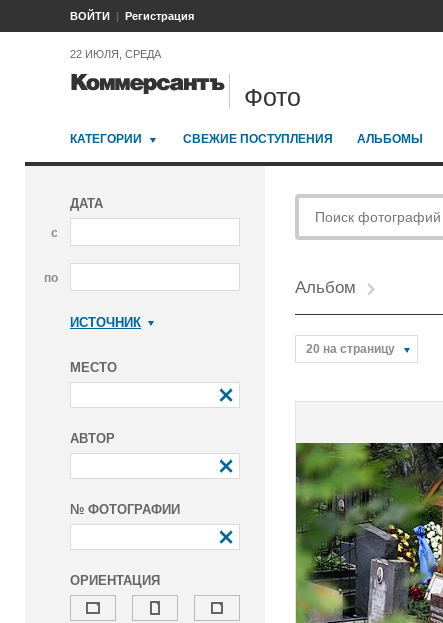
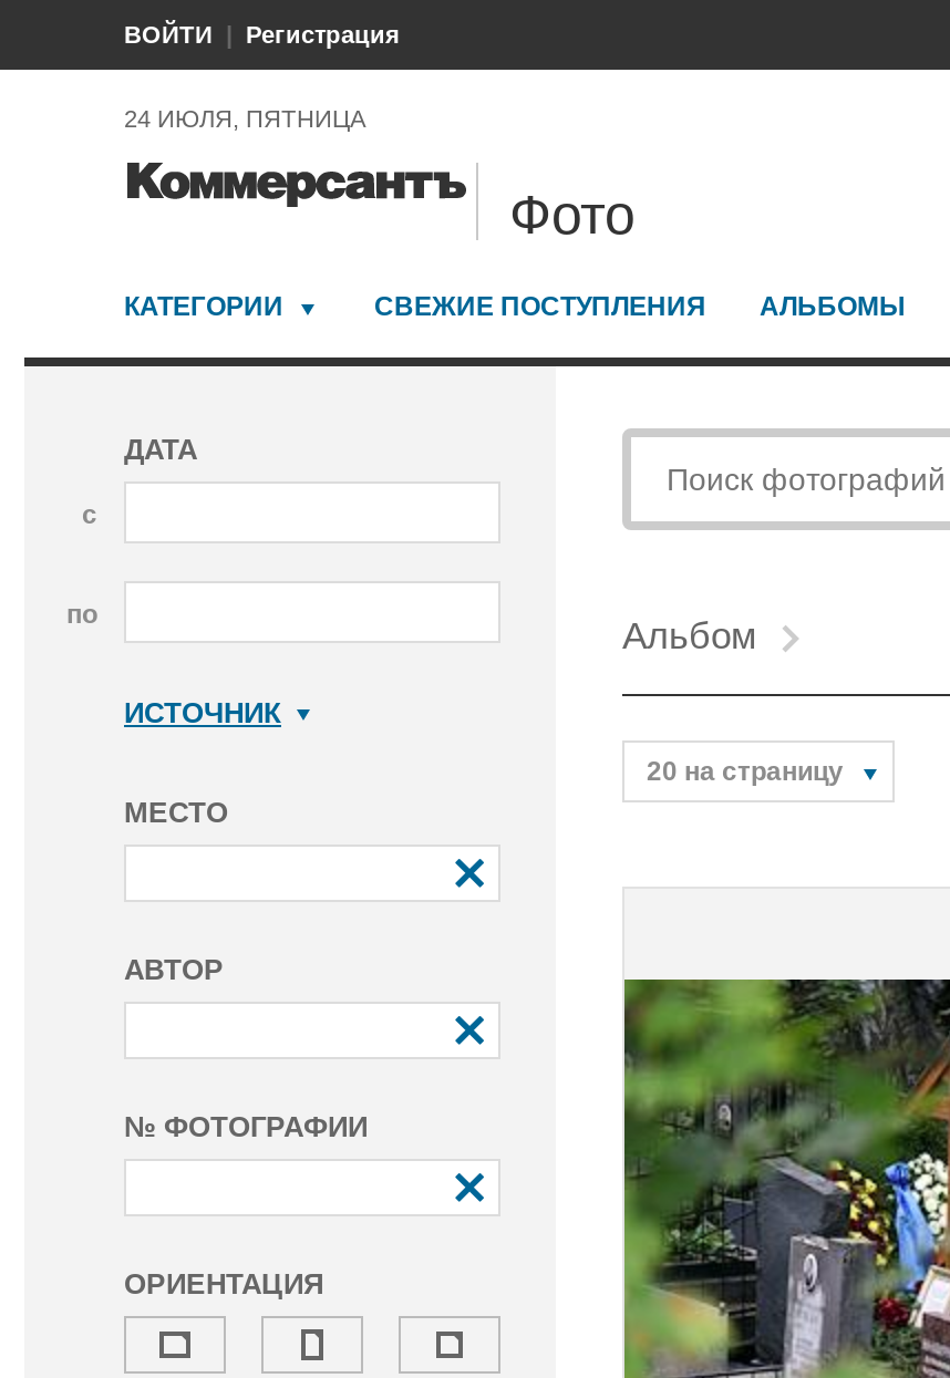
[70,48,161,60] 22 ИЮЛЯ, СРЕДА -> [124,105,365,132] 24 ИЮЛЯ, ПЯТНИЦА

